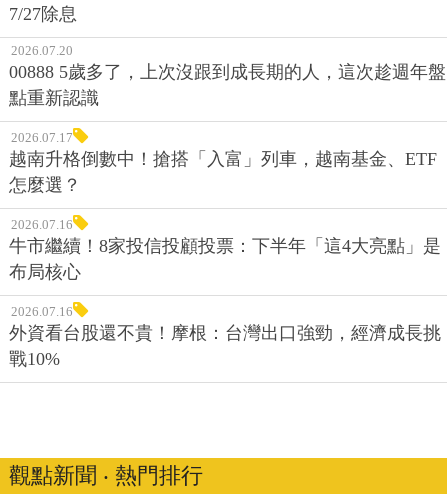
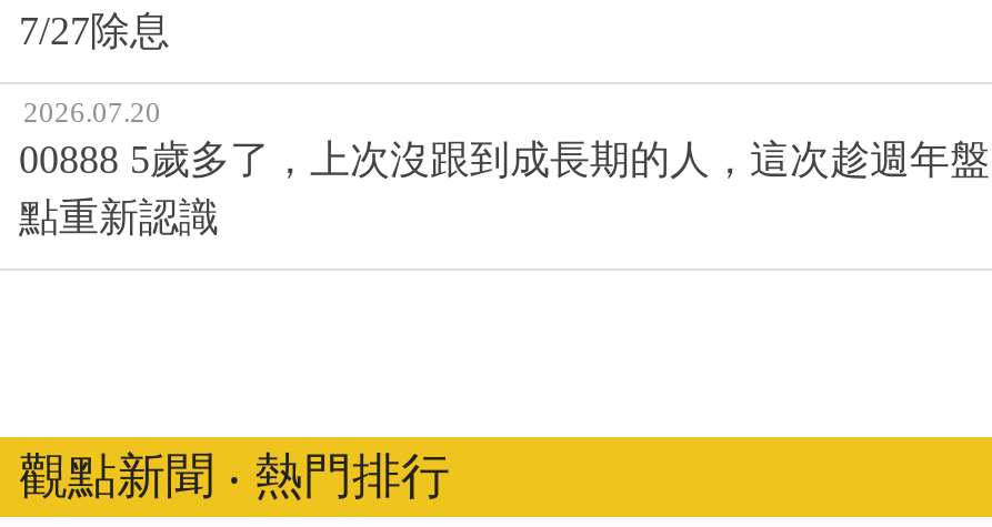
[9,130,441,369] 2026.07.17 | 越南升格倒數中！搶搭「入富」列車，越南基金、ETF | 怎麼選？ | 2026.07.16 | 牛市繼續！8家投信投顧投票：下半年「這4大亮點」是 | 布局核心 | 2026.07.16 | 外資看台股還不貴！摩根：台灣出口強勁，經濟成長挑 | 戰10% -> none

